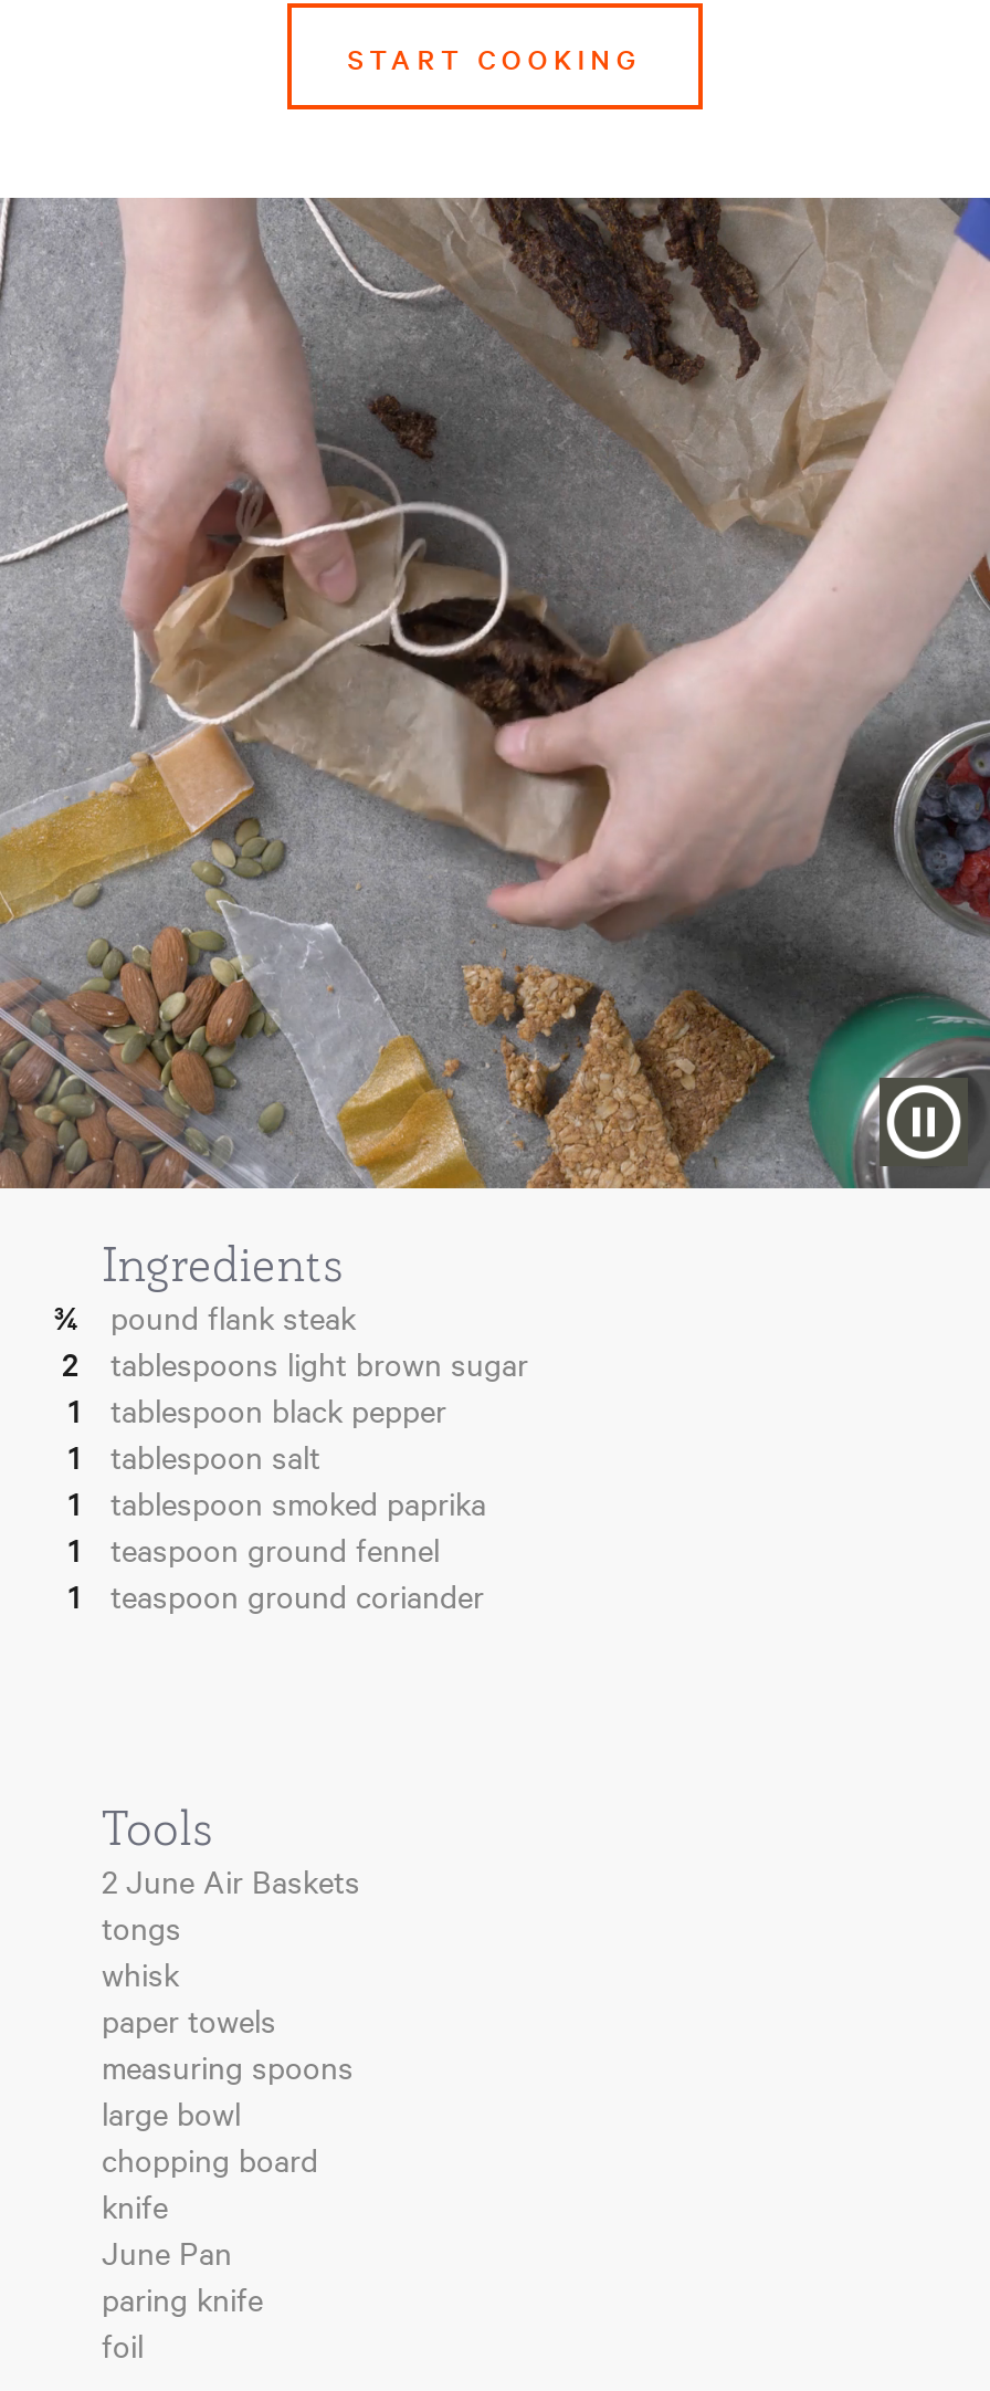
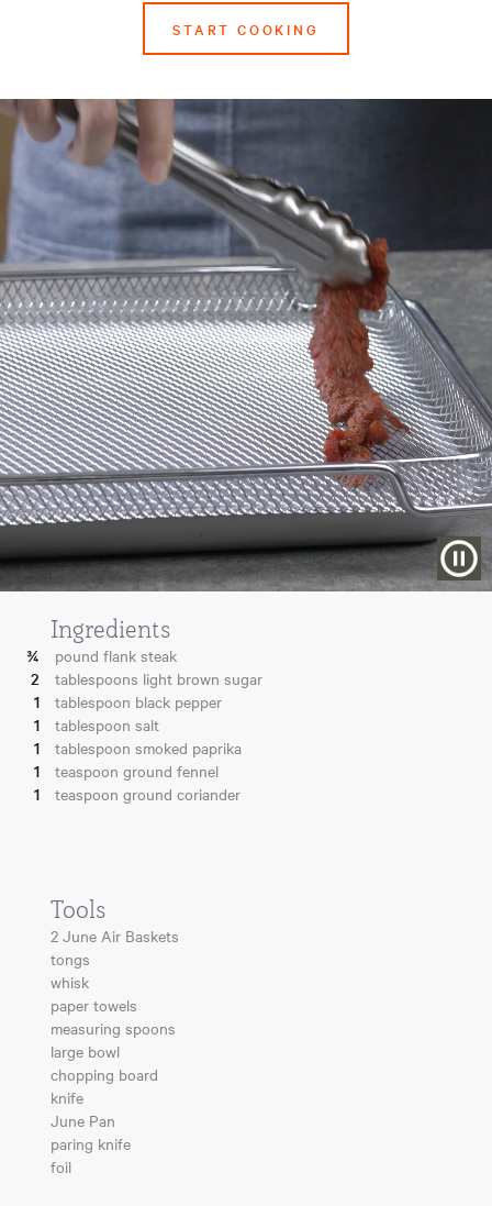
[7,196,983,1191] [image] -> [3,98,489,593] [image]

